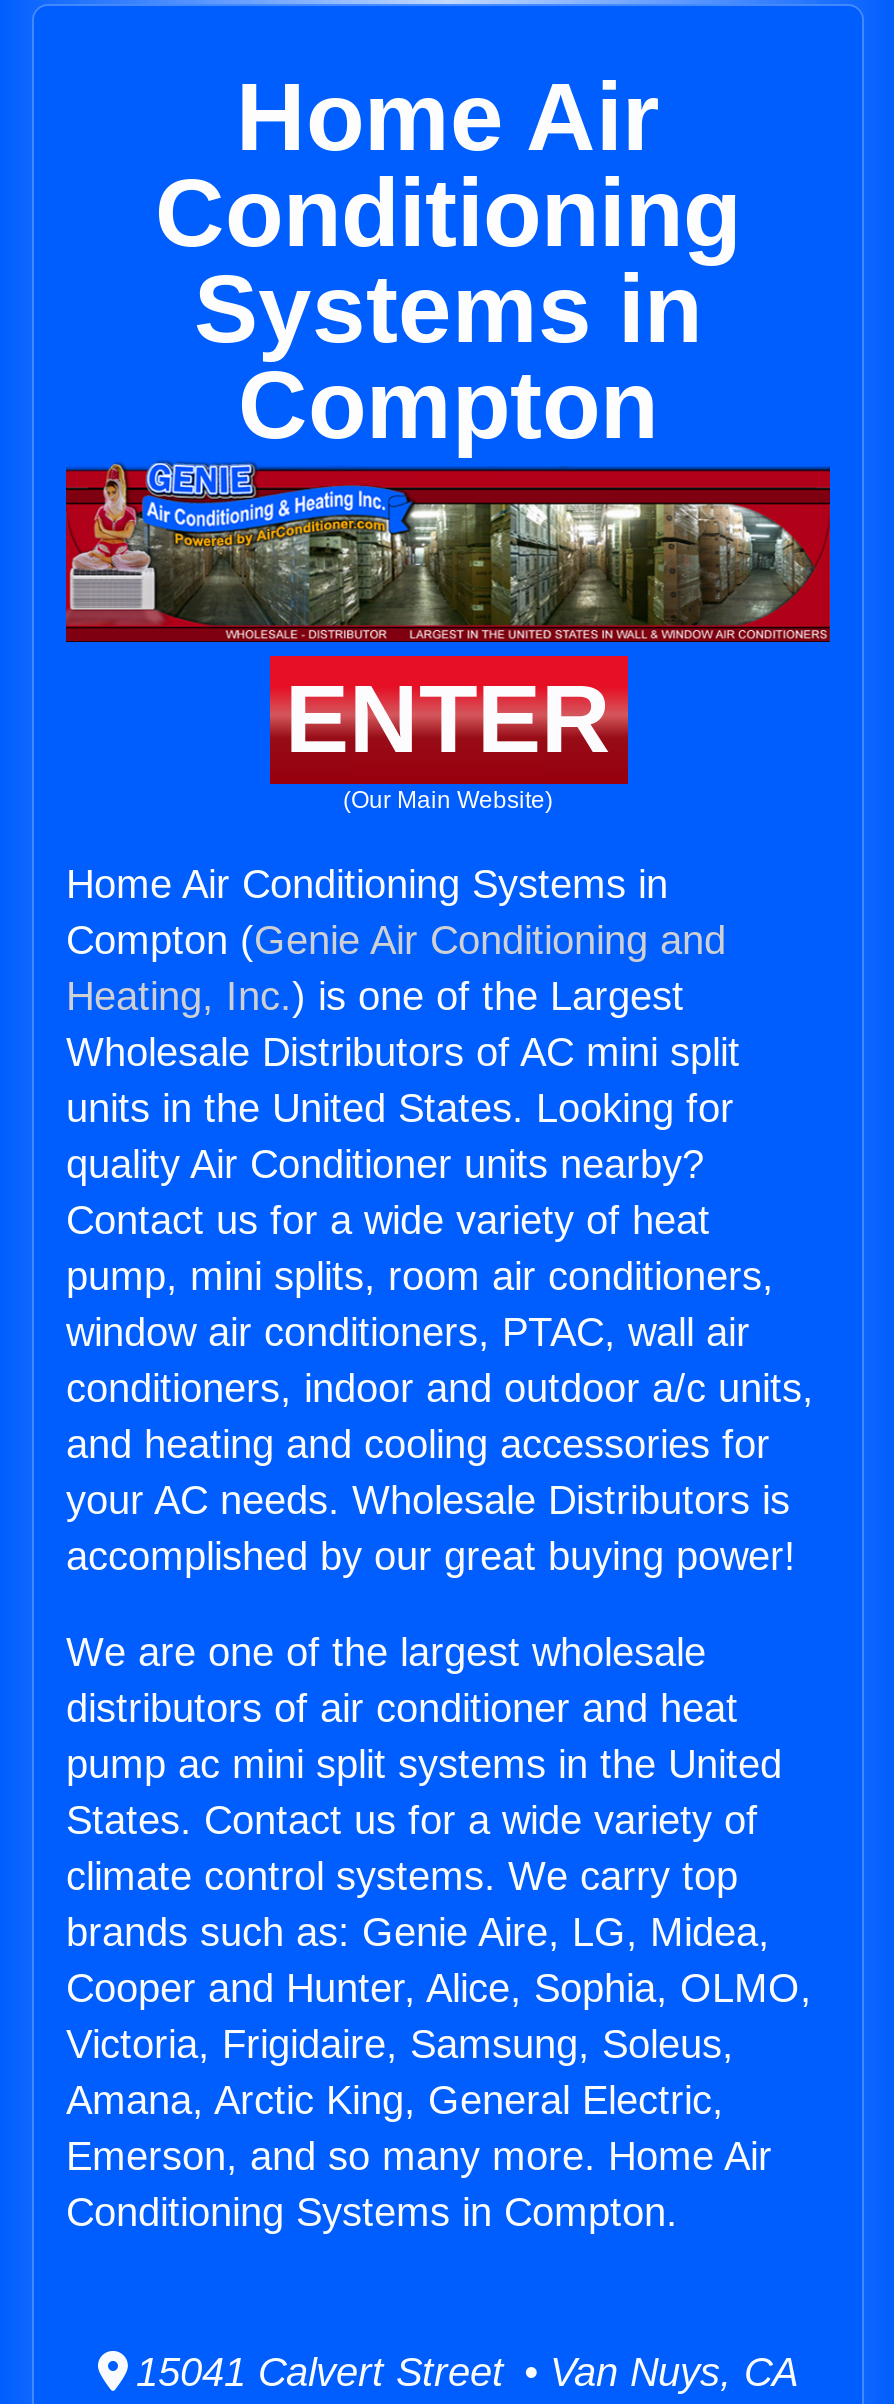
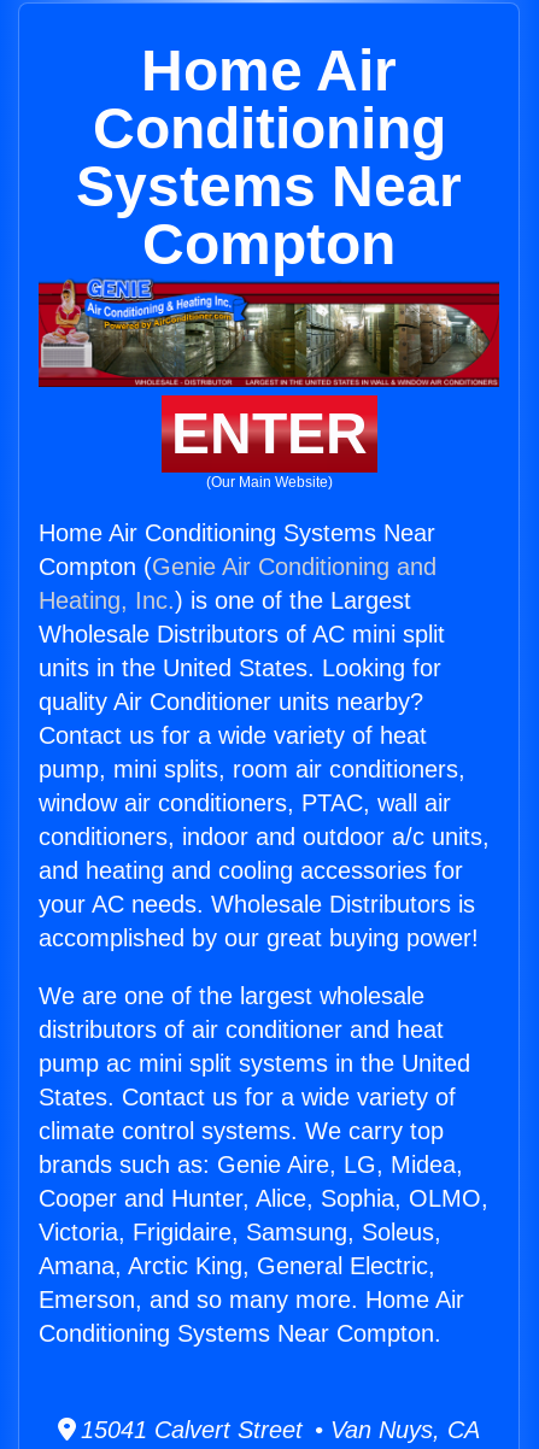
[194,256,702,362] Systems in -> [76,154,462,218] Systems Near
[66,862,668,906] Home Air Conditioning Systems in -> [39,520,435,546] Home Air Conditioning Systems Near
[66,2190,678,2234] Conditioning Systems in Compton. -> [39,1320,441,1347] Conditioning Systems Near Compton.

